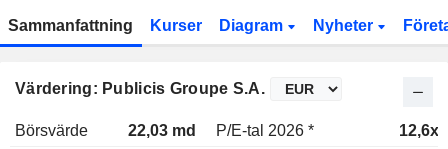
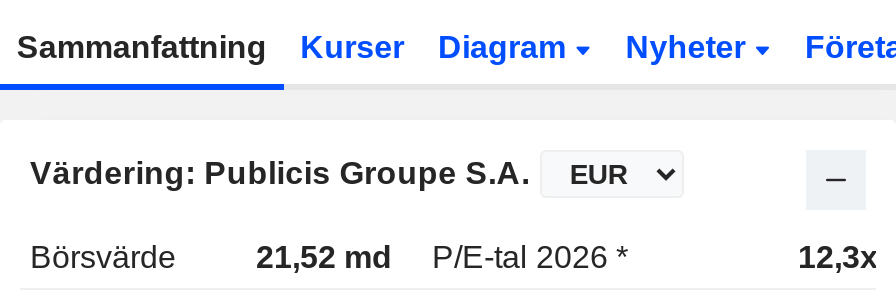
[128,122,314,139] 22,03 md P/E-tal 2026 * -> [256,240,628,274] 21,52 md P/E-tal 2026 *
[399,122,439,139] 12,6x -> [798,240,878,274] 12,3x

